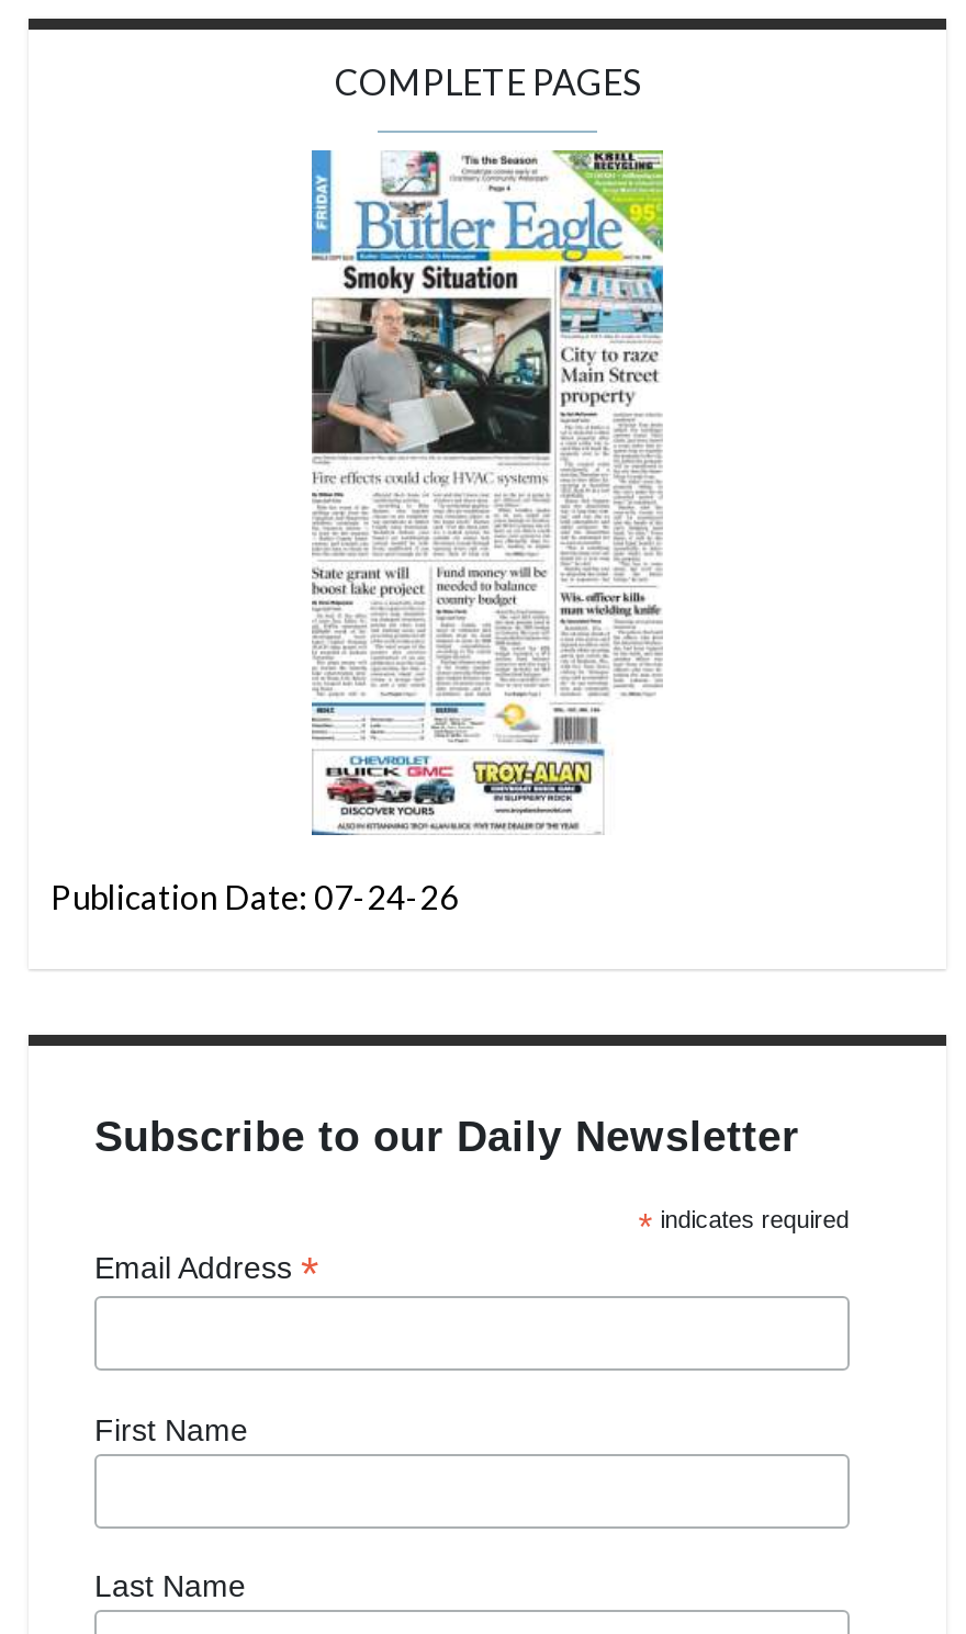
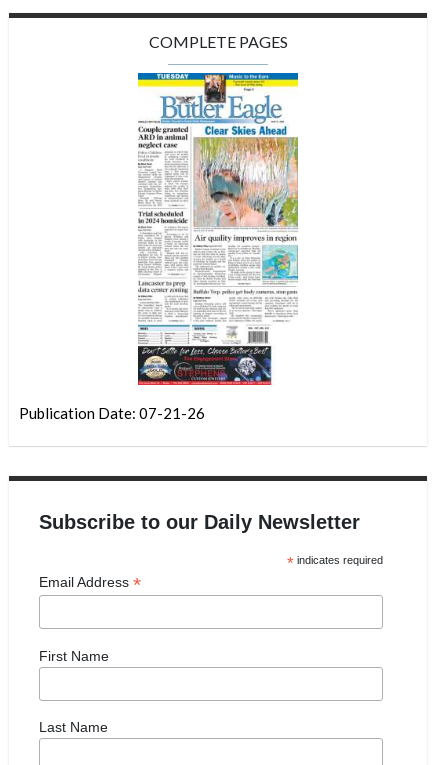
[50,148,665,916] [image] | Publication Date: 07-24-26 -> [19,72,299,422] [image] | Publication Date: 07-21-26

